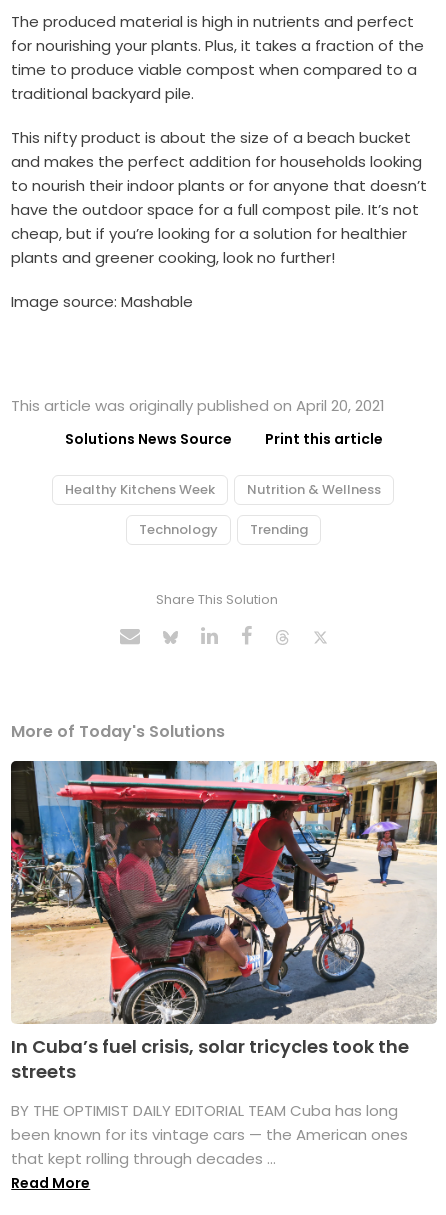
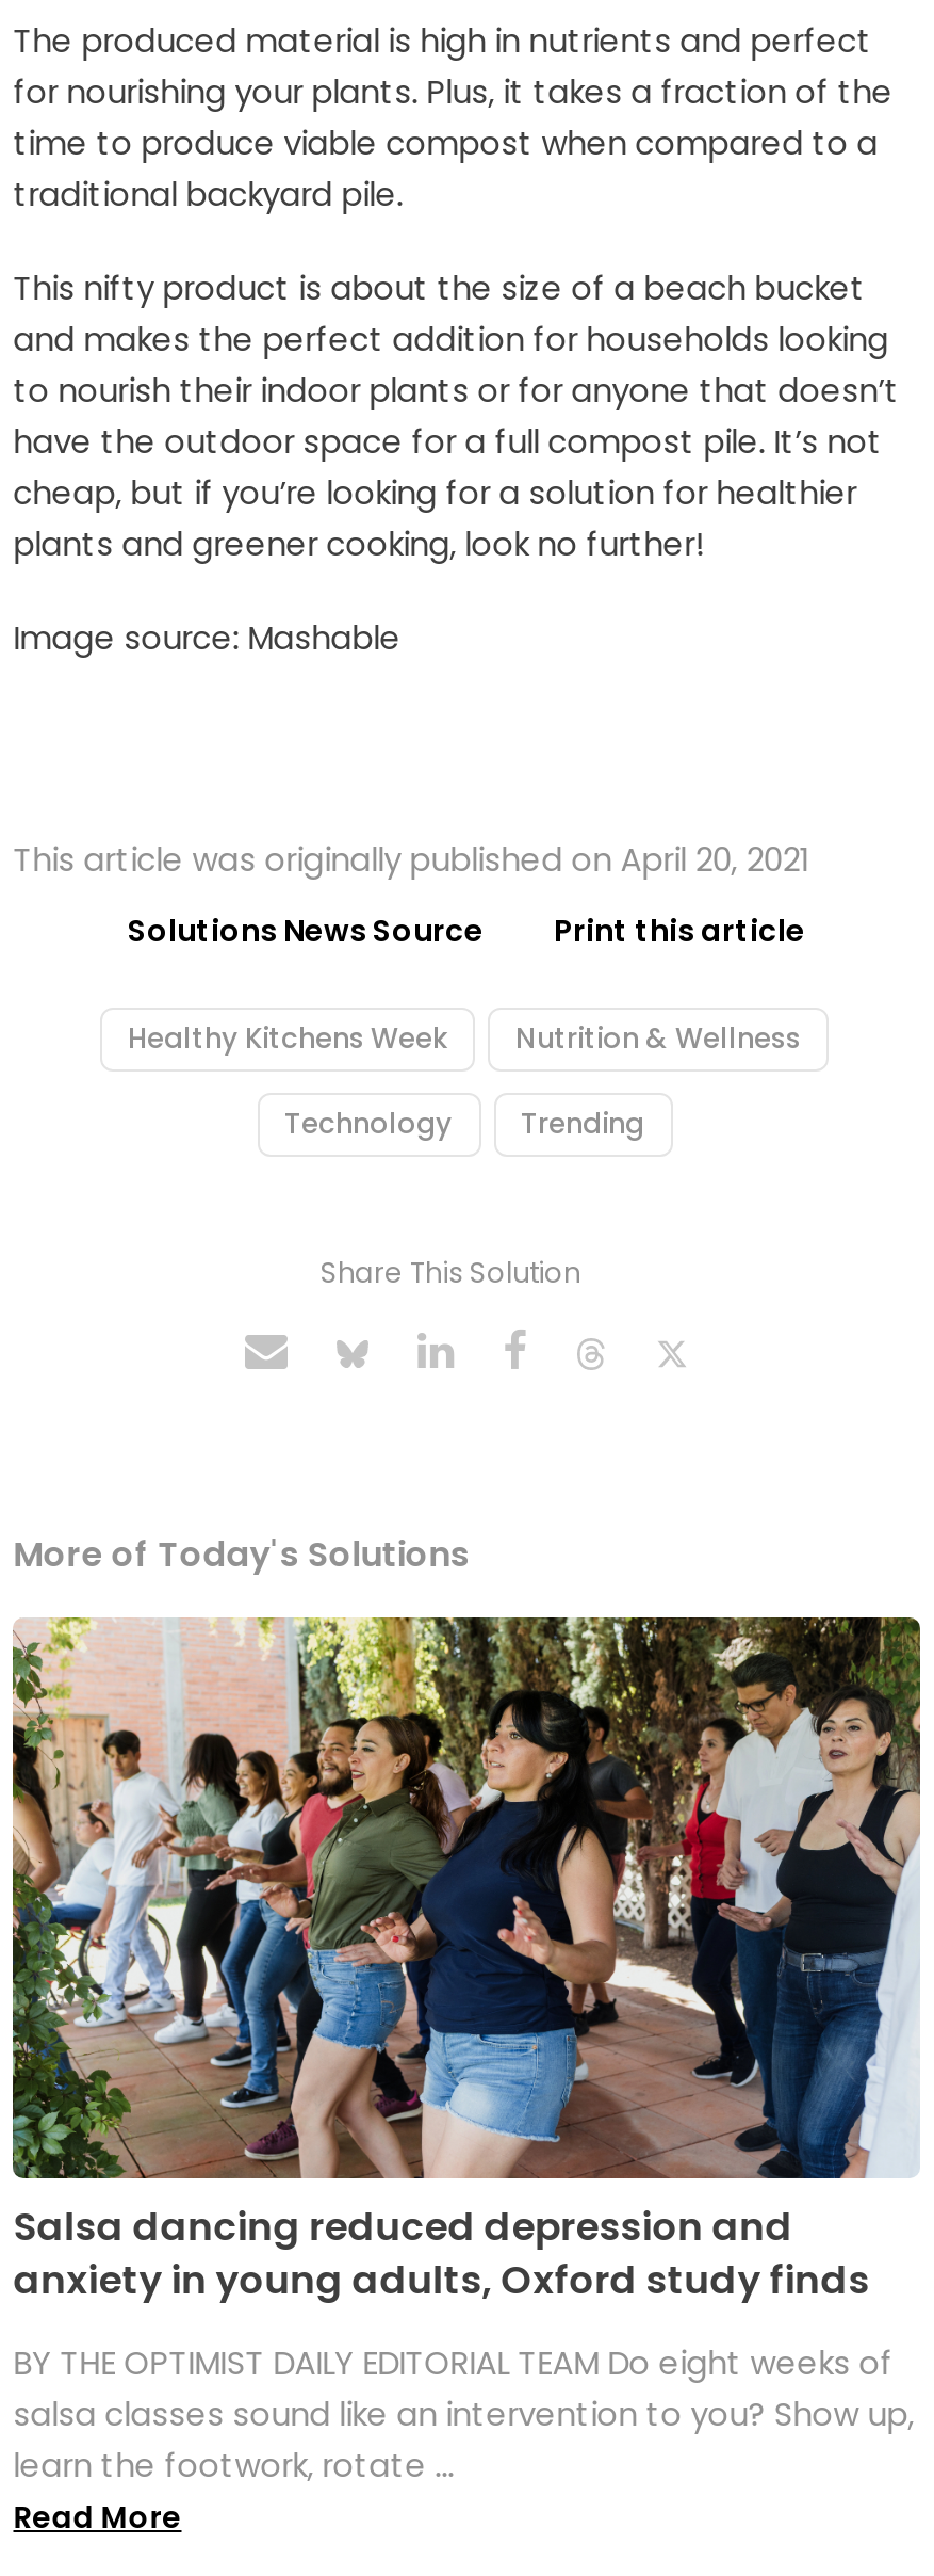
[10,760,437,1084] [image] | In Cuba’s fuel crisis, solar tricycles took the | streets -> [11,1615,920,2307] [image] | Salsa dancing reduced depression and | anxiety in young adults, Oxford study finds
[11,1100,408,1169] BY THE OPTIMIST DAILY EDITORIAL TEAM Cuba has long | been known for its vintage cars — the American ones | that kept rolling through decades ... -> [13,2341,914,2488] BY THE OPTIMIST DAILY EDITORIAL TEAM Do eight weeks of | salsa classes sound like an intervention to you? Show up, | learn the footwork, rotate ...

